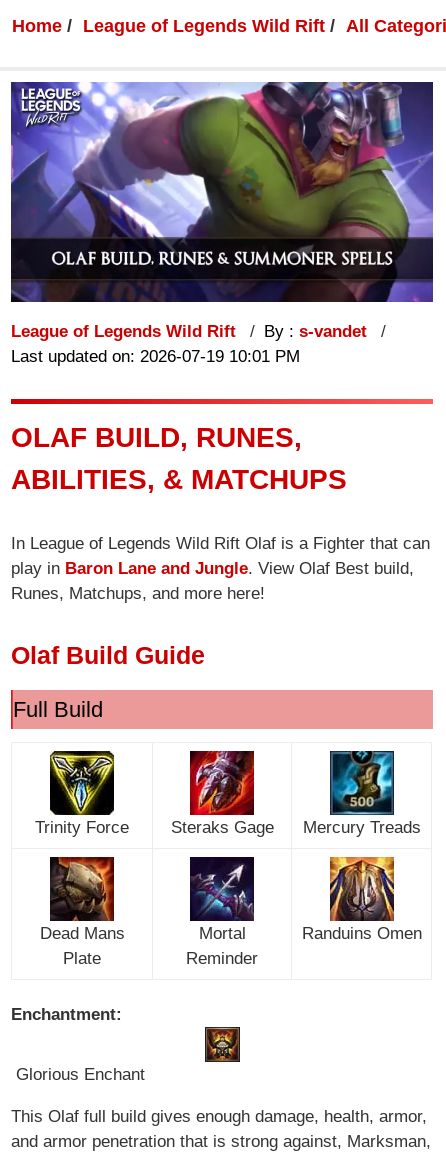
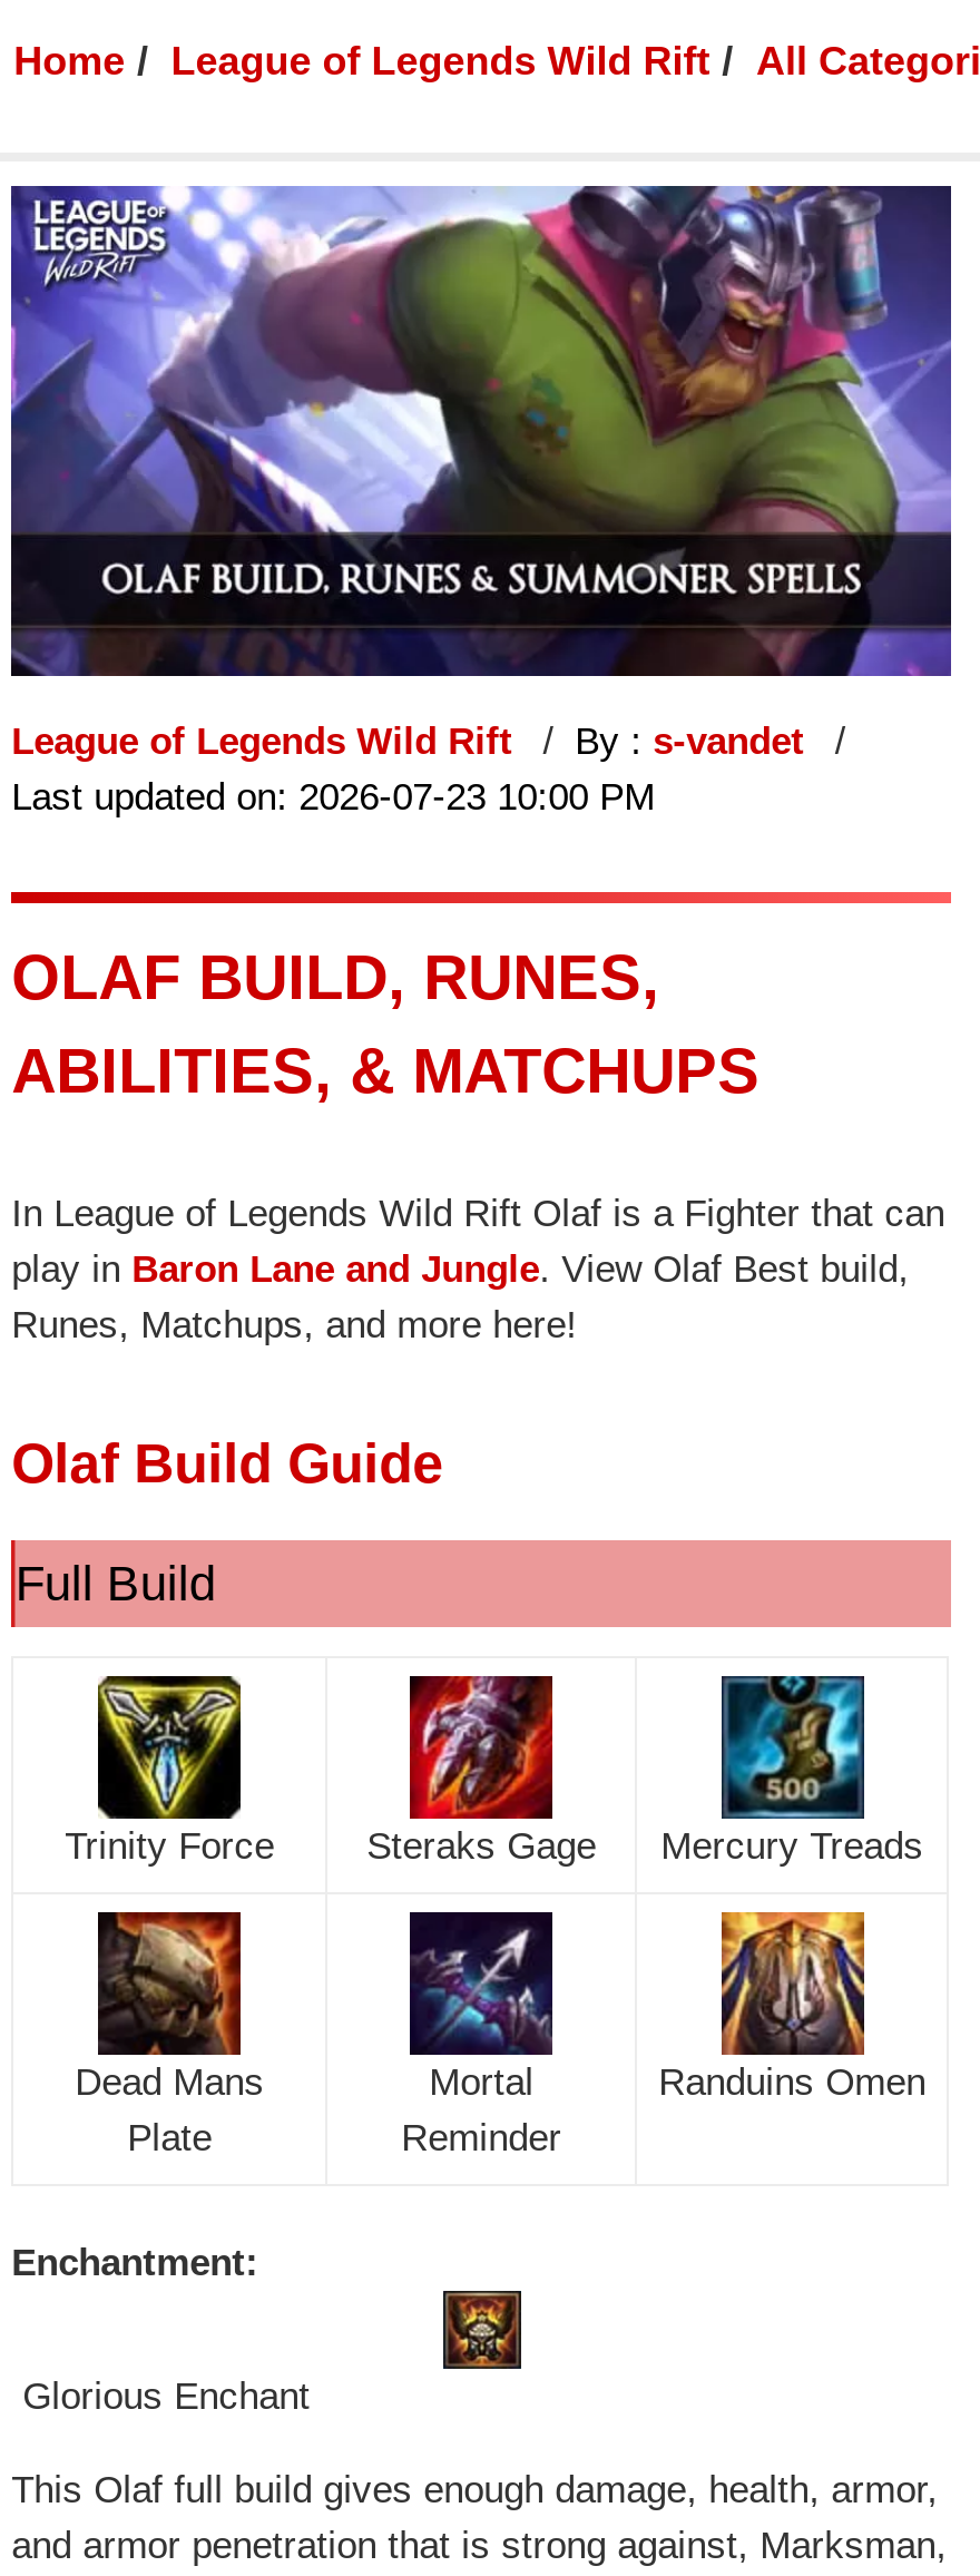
[11,347,300,366] Last updated on: 2026-07-19 10:01 PM -> [11,776,655,818] Last updated on: 2026-07-23 10:00 PM

